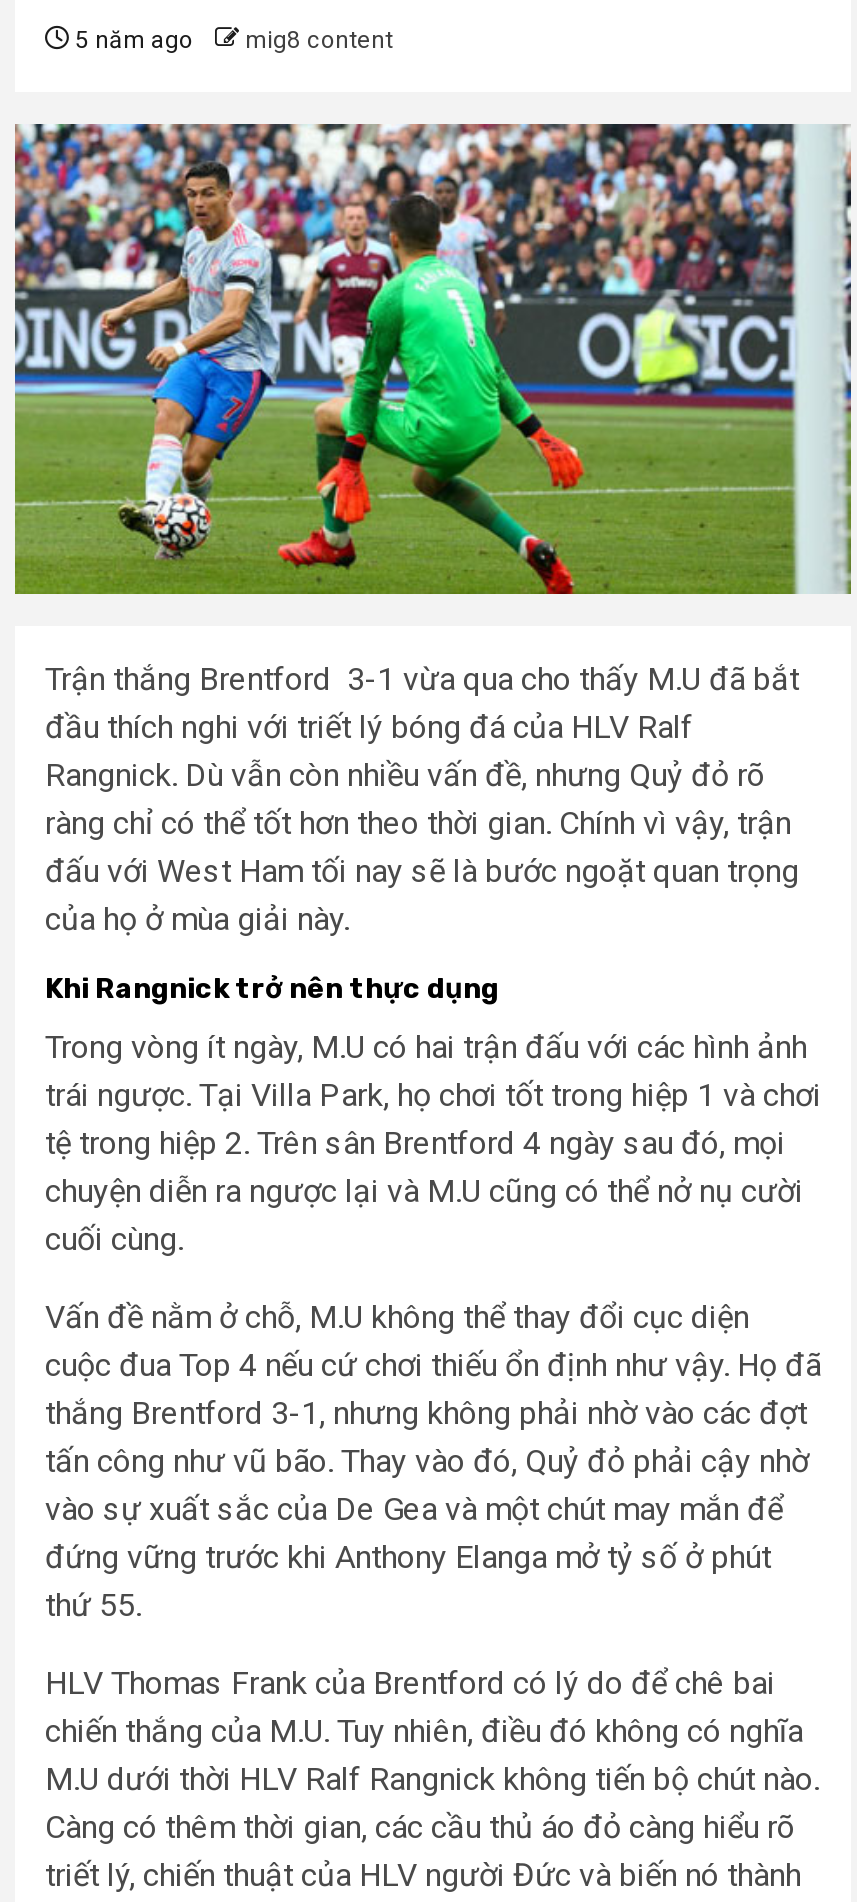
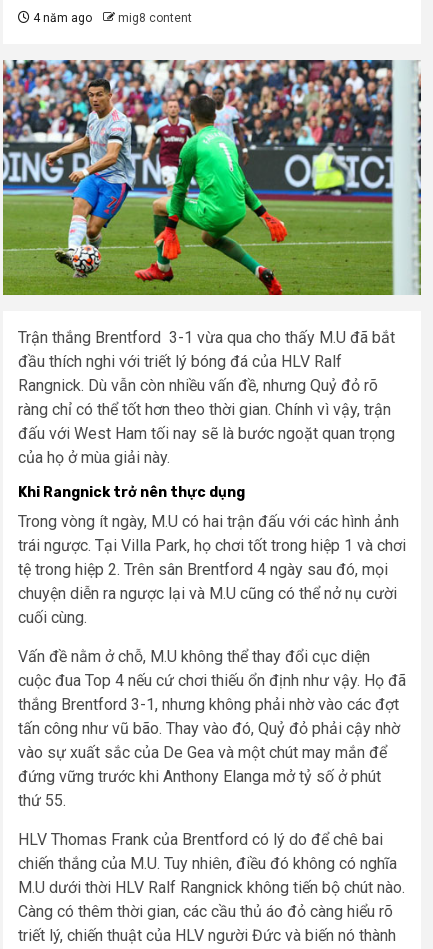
[69,26,393,54] 5 năm ago mig8 content -> [30,11,192,25] 4 năm ago mig8 content

